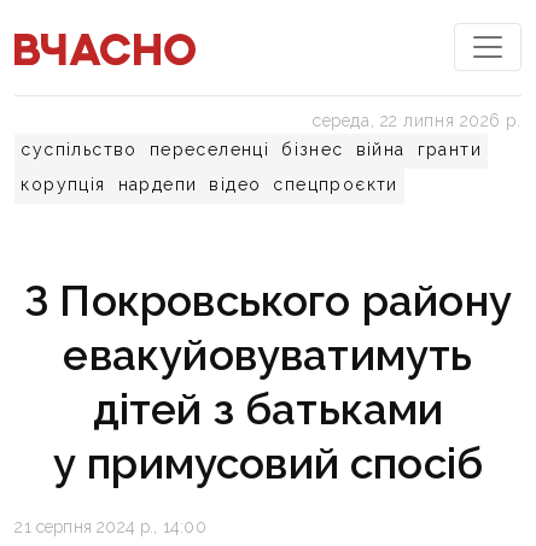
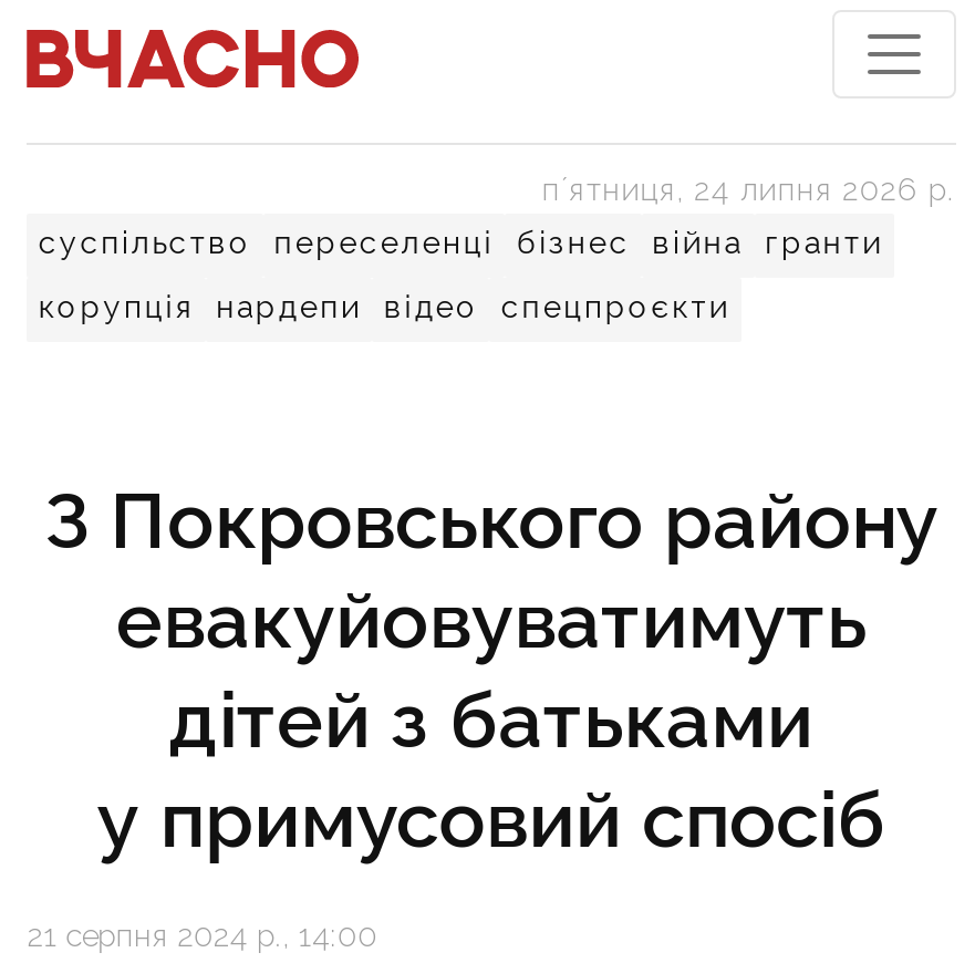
[313,111,521,130] середа, 22 липня 2026 р. -> [542,172,955,207] пʼятниця, 24 липня 2026 р.

